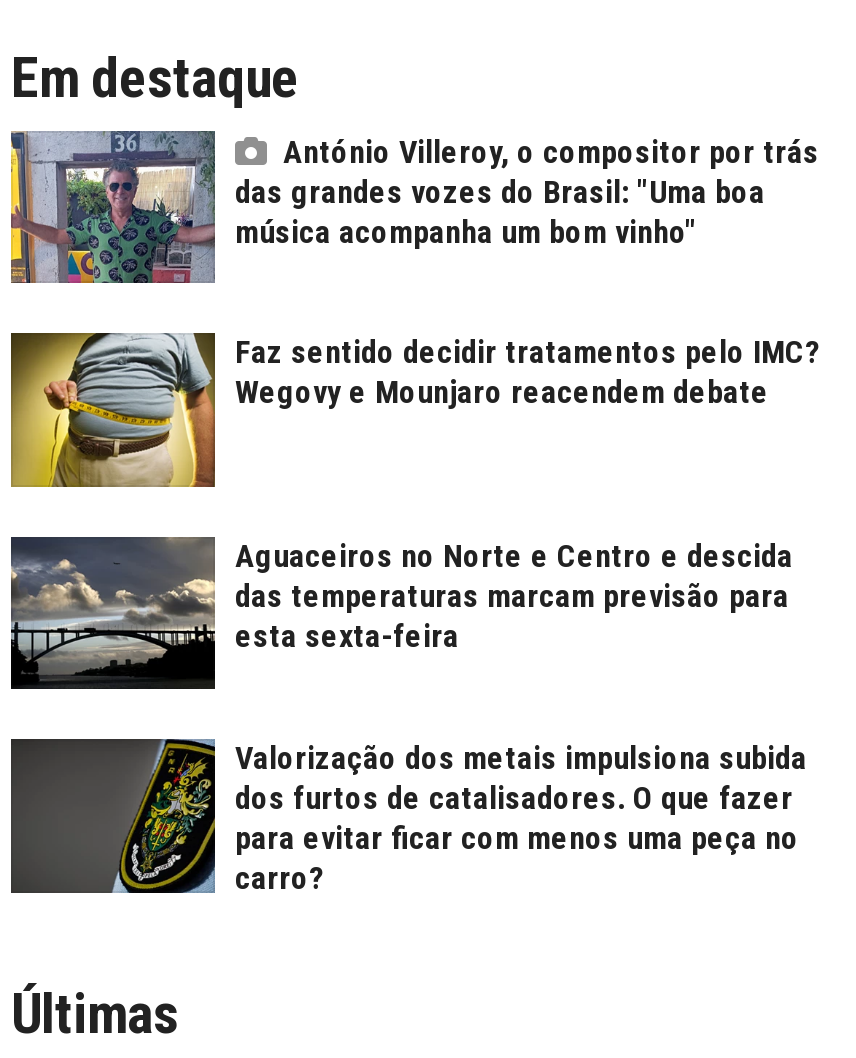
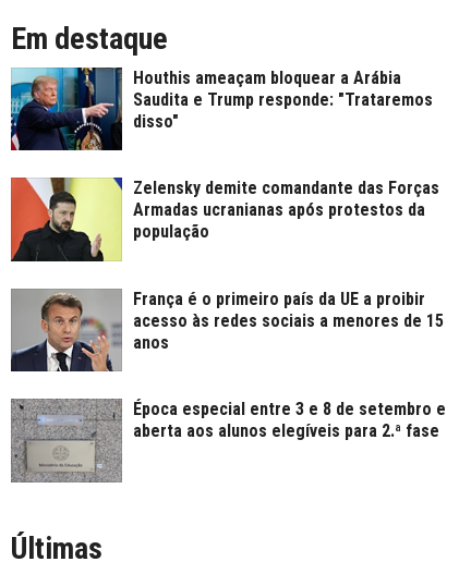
[9,131,819,285] [image] | António Villeroy, o compositor por trás | das grandes vozes do Brasil: "Uma boa | música acompanha um bom vinho" -> [10,67,433,151] [image] | Houthis ameaçam bloquear a Arábia | Saudita e Trump responde: "Trataremos | disso"
[9,331,821,489] [image] | Faz sentido decidir tratamentos pelo IMC? | Wegovy e Mounjaro reacendem debate -> [10,176,439,262] [image] | Zelensky demite comandante das Forças | Armadas ucranianas após protestos da | população
[11,536,793,691] [image] | Aguaceiros no Norte e Centro e descida | das temperaturas marcam previsão para | esta sexta-feira -> [10,288,444,373] [image] | França é o primeiro país da UE a proibir | acesso às redes sociais a menores de 15 | anos
[11,739,807,897] [image] | Valorização dos metais impulsiona subida | dos furtos de catalisadores. O que fazer | para evitar ficar com menos uma peça no | carro? -> [11,399,446,484] [image] | Época especial entre 3 e 8 de setembro e | aberta aos alunos elegíveis para 2.ª fase

